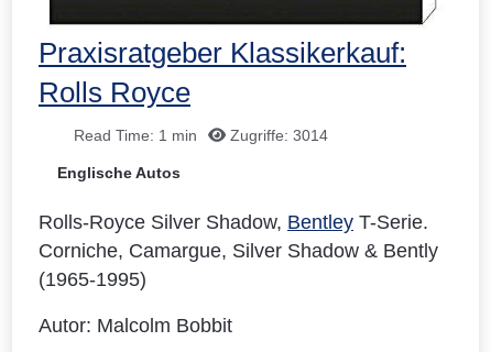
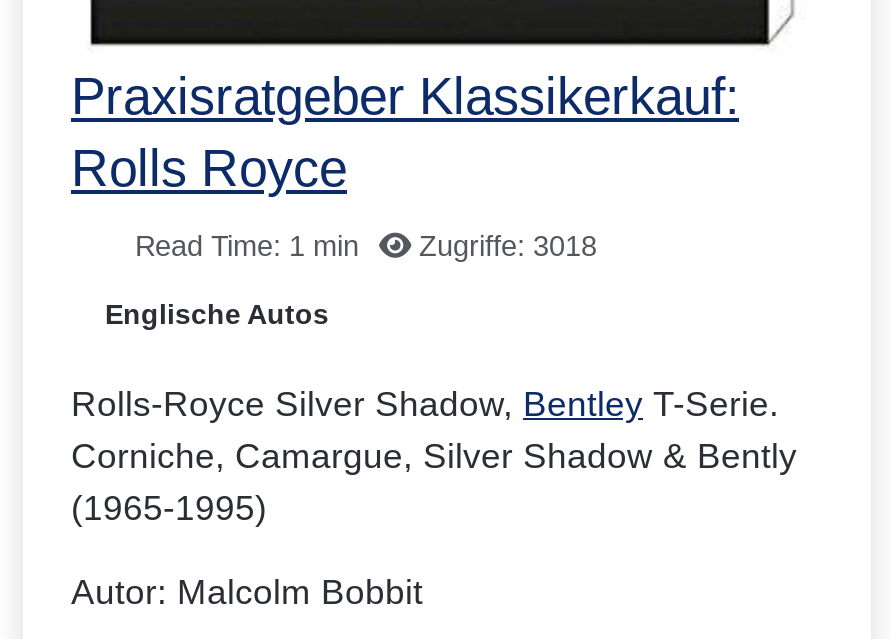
[74,126,328,144] Read Time: 1 min Zugriffe: 3014 -> [135,229,597,261] Read Time: 1 min Zugriffe: 3018

